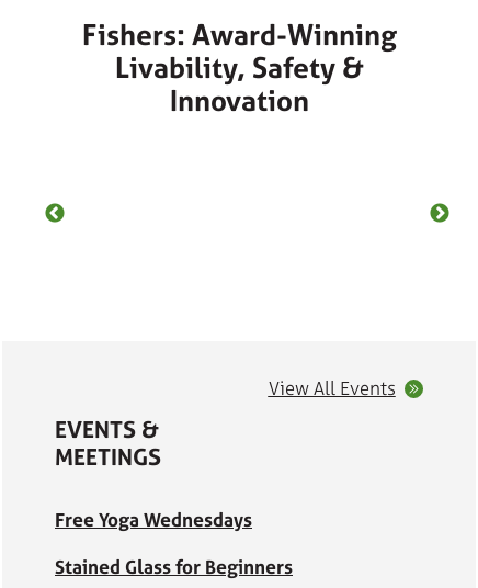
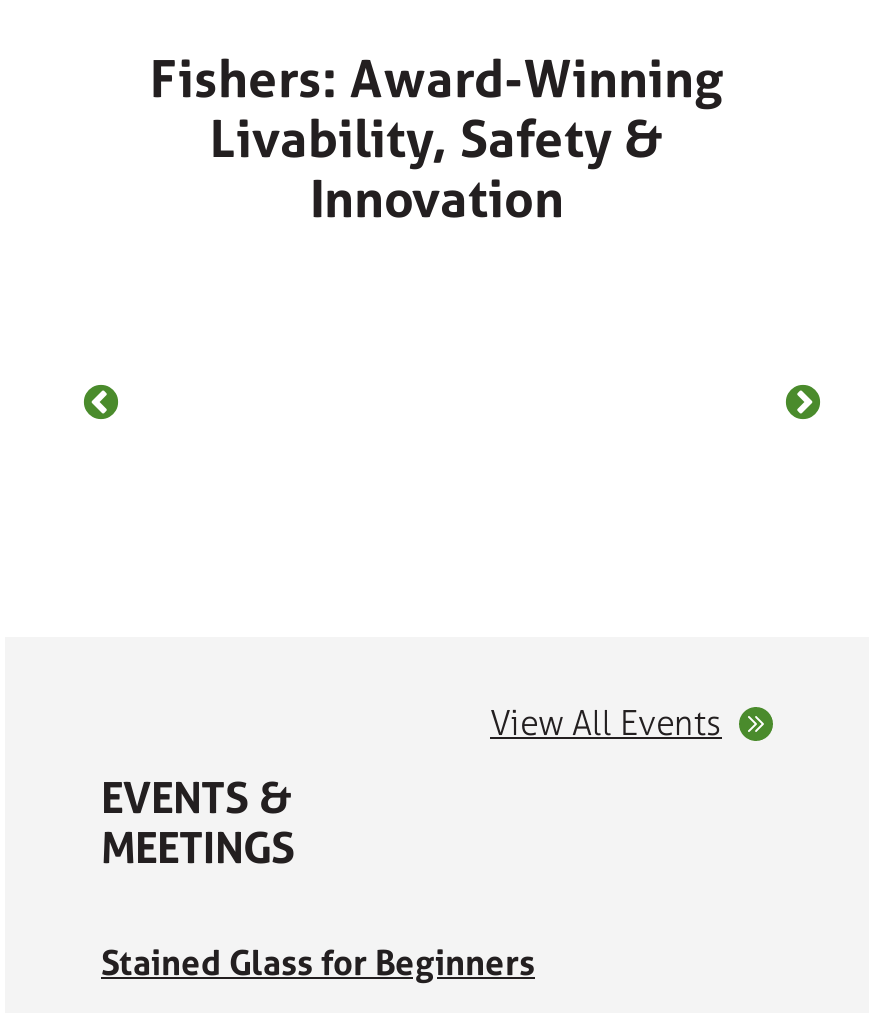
[55,507,252,533] Free Yoga Wednesdays -> none

